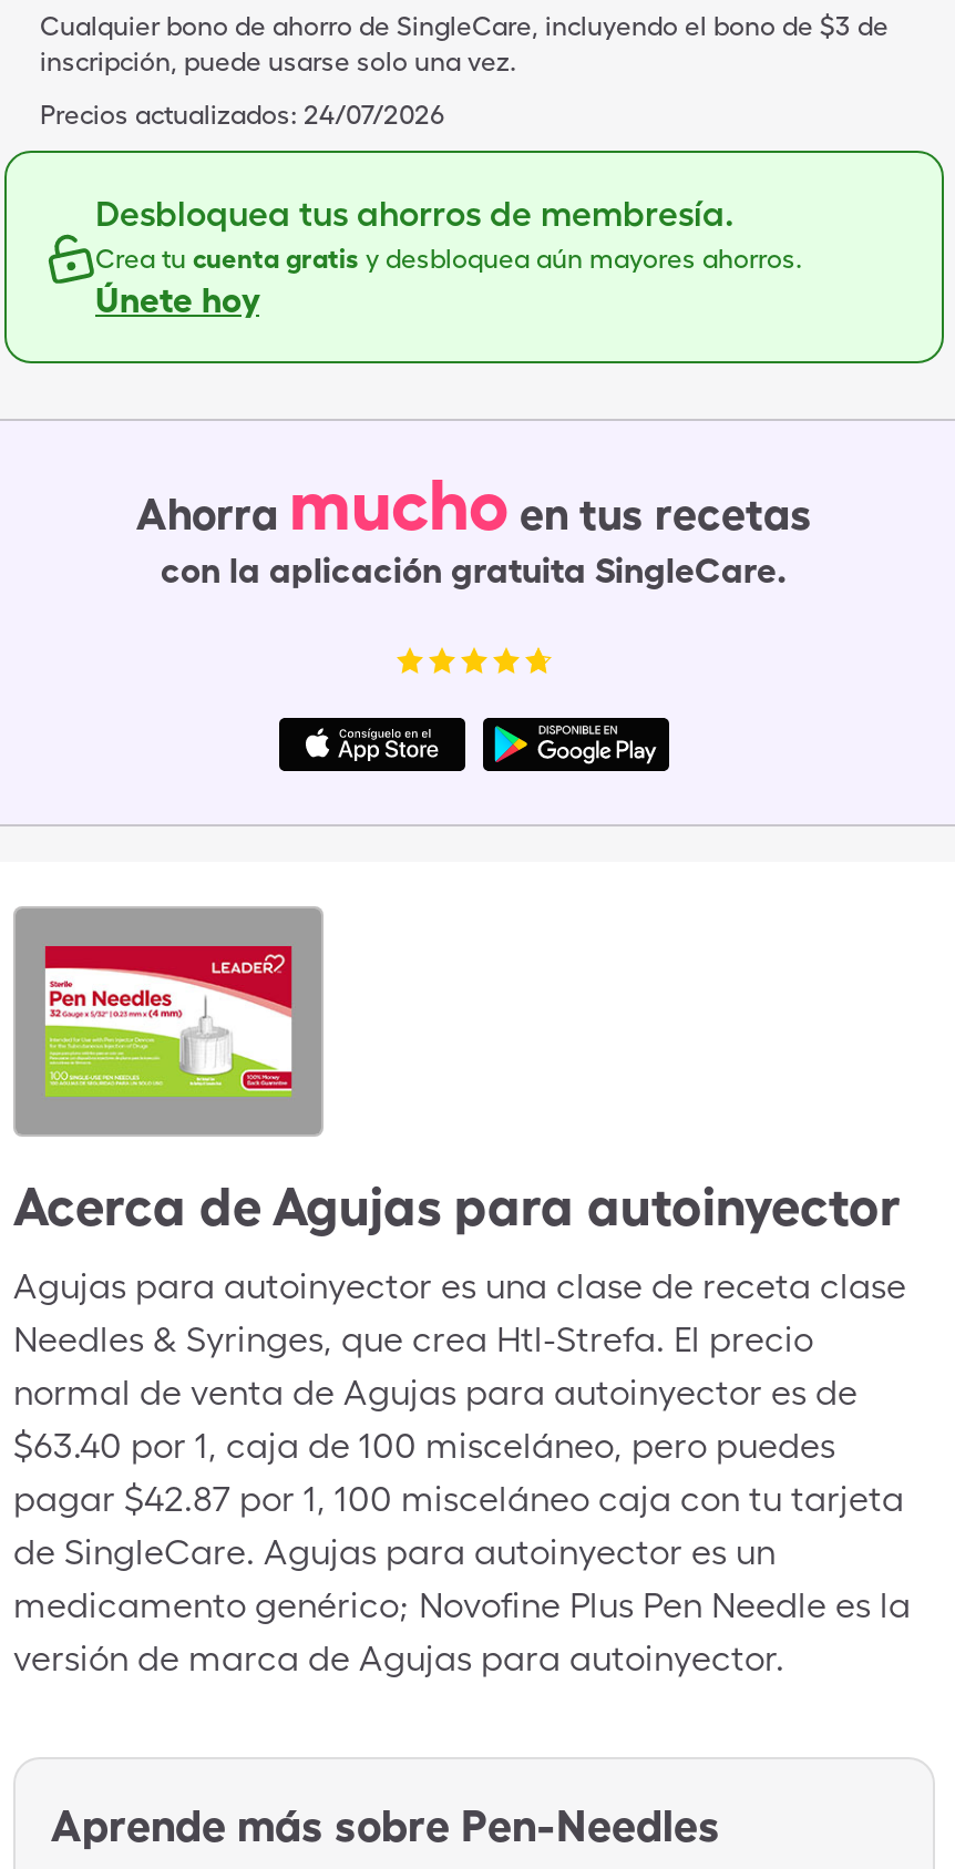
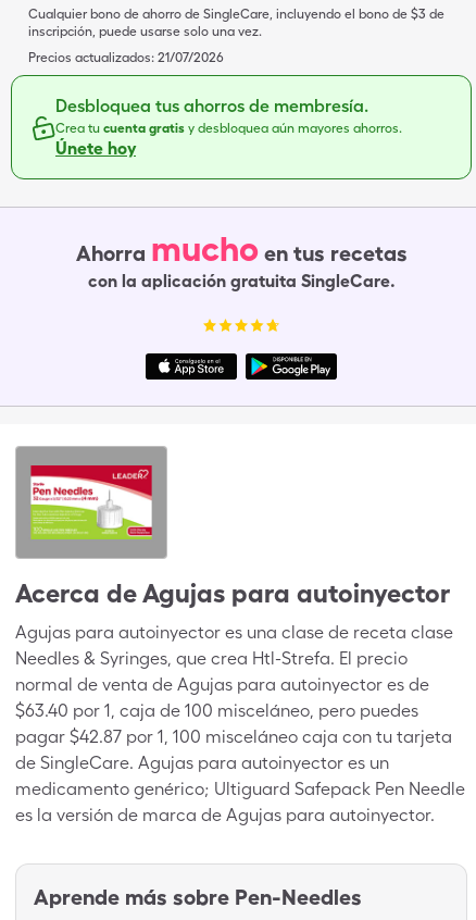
[40,100,445,131] Precios actualizados: 24/07/2026 -> [28,50,224,65] Precios actualizados: 21/07/2026
[13,1584,911,1680] medicamento genérico; Novofine Plus Pen Needle es la | versión de marca de Agujas para autoinyector. -> [15,779,465,825] medicamento genérico; Ultiguard Safepack Pen Needle | es la versión de marca de Agujas para autoinyector.

